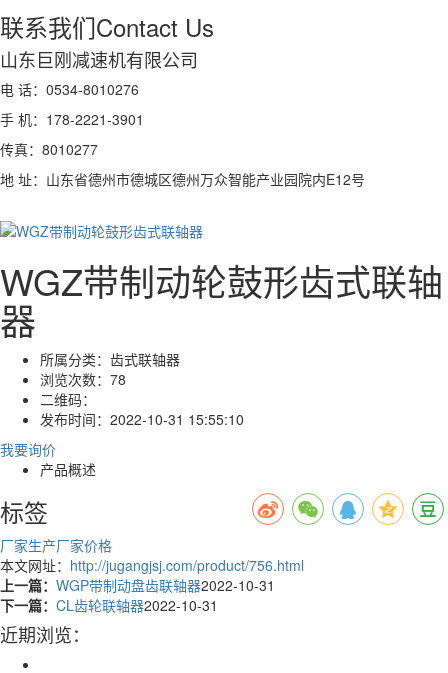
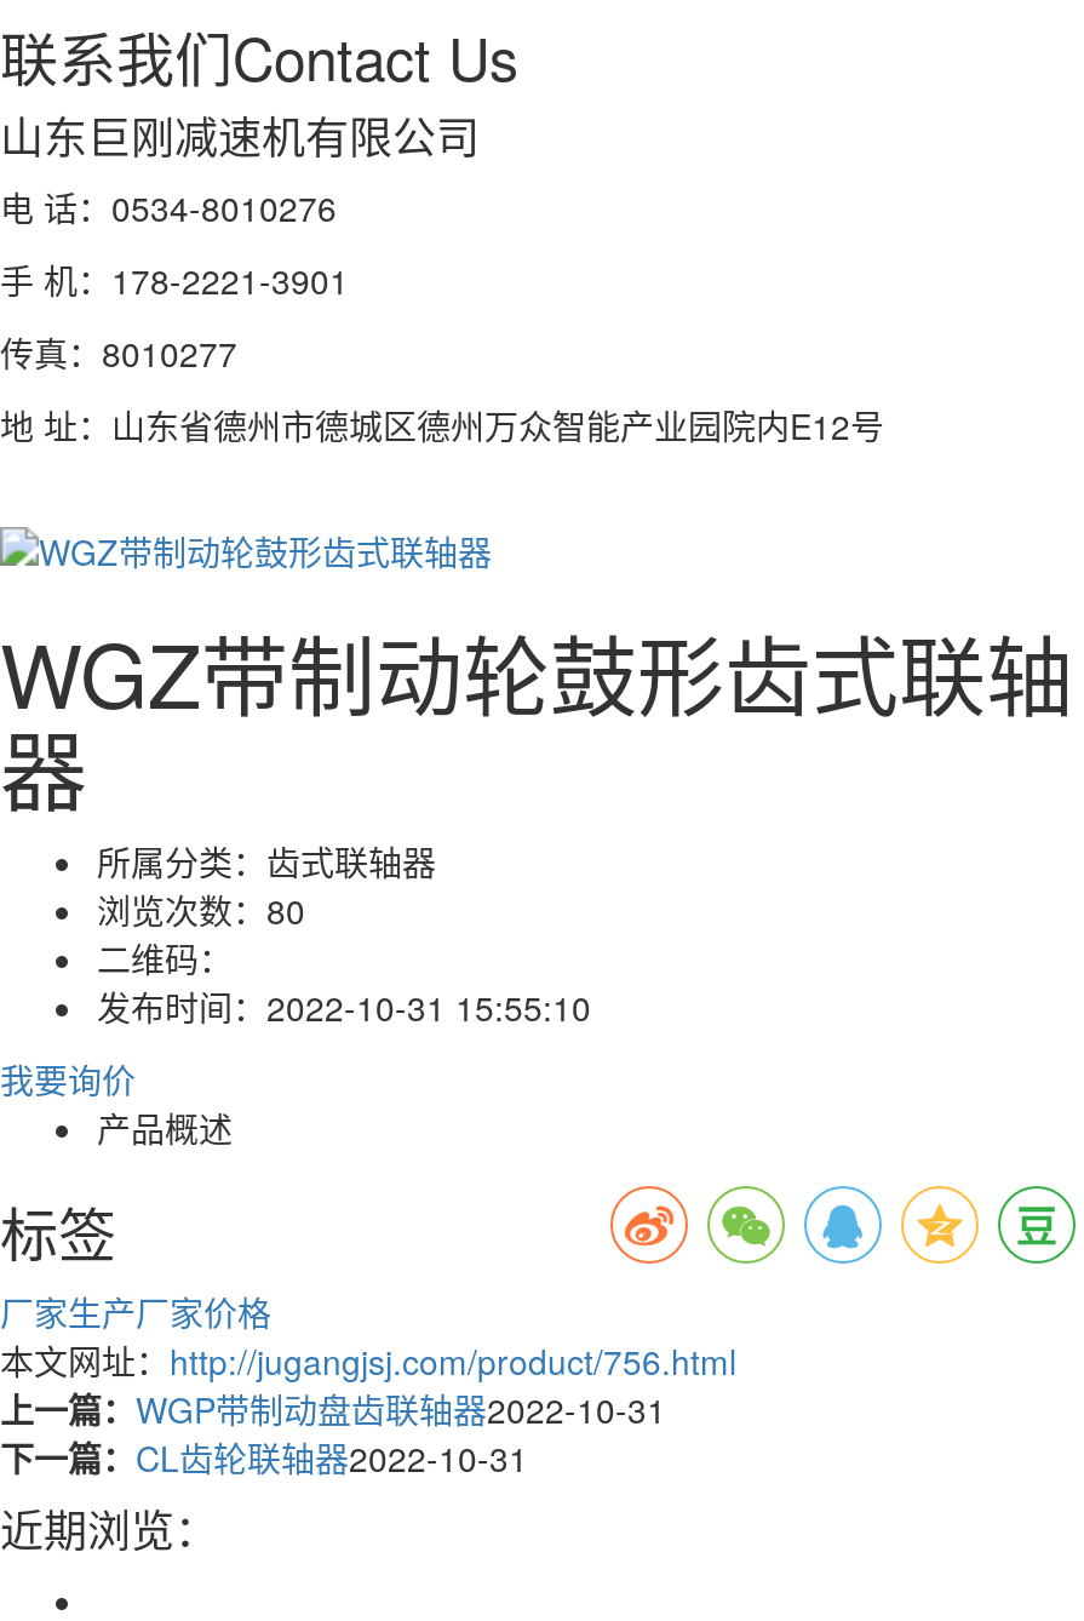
[40,369,126,389] 浏览次数：78 -> [97,886,305,934] 浏览次数：80

